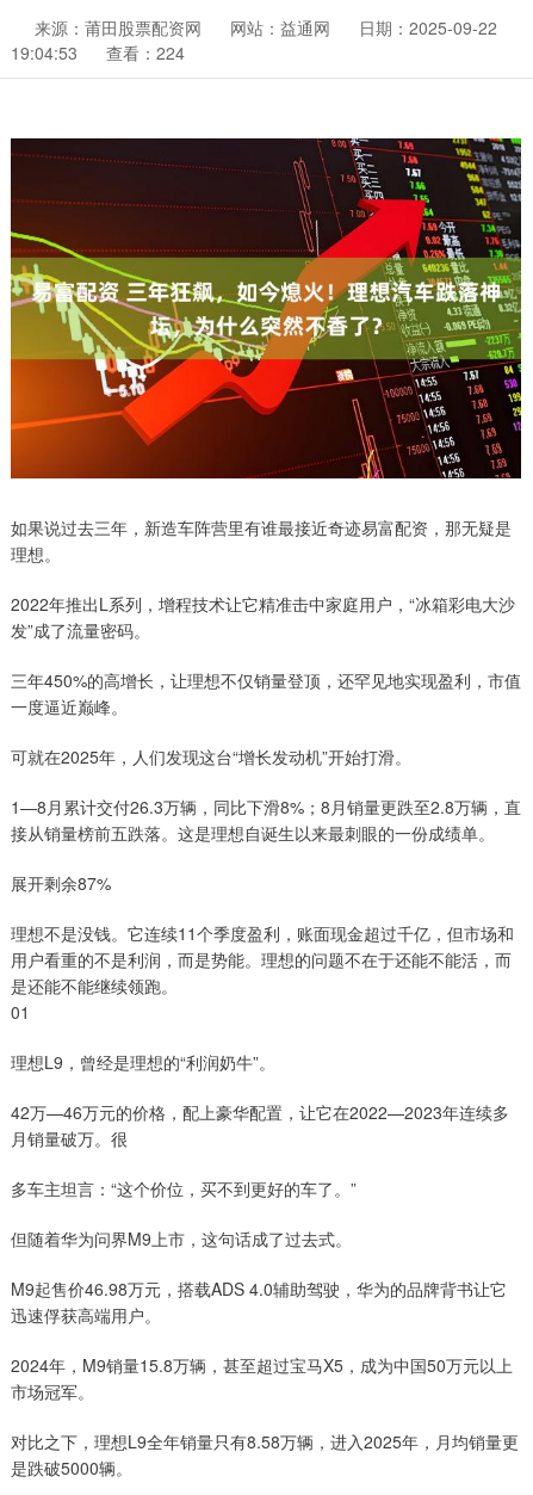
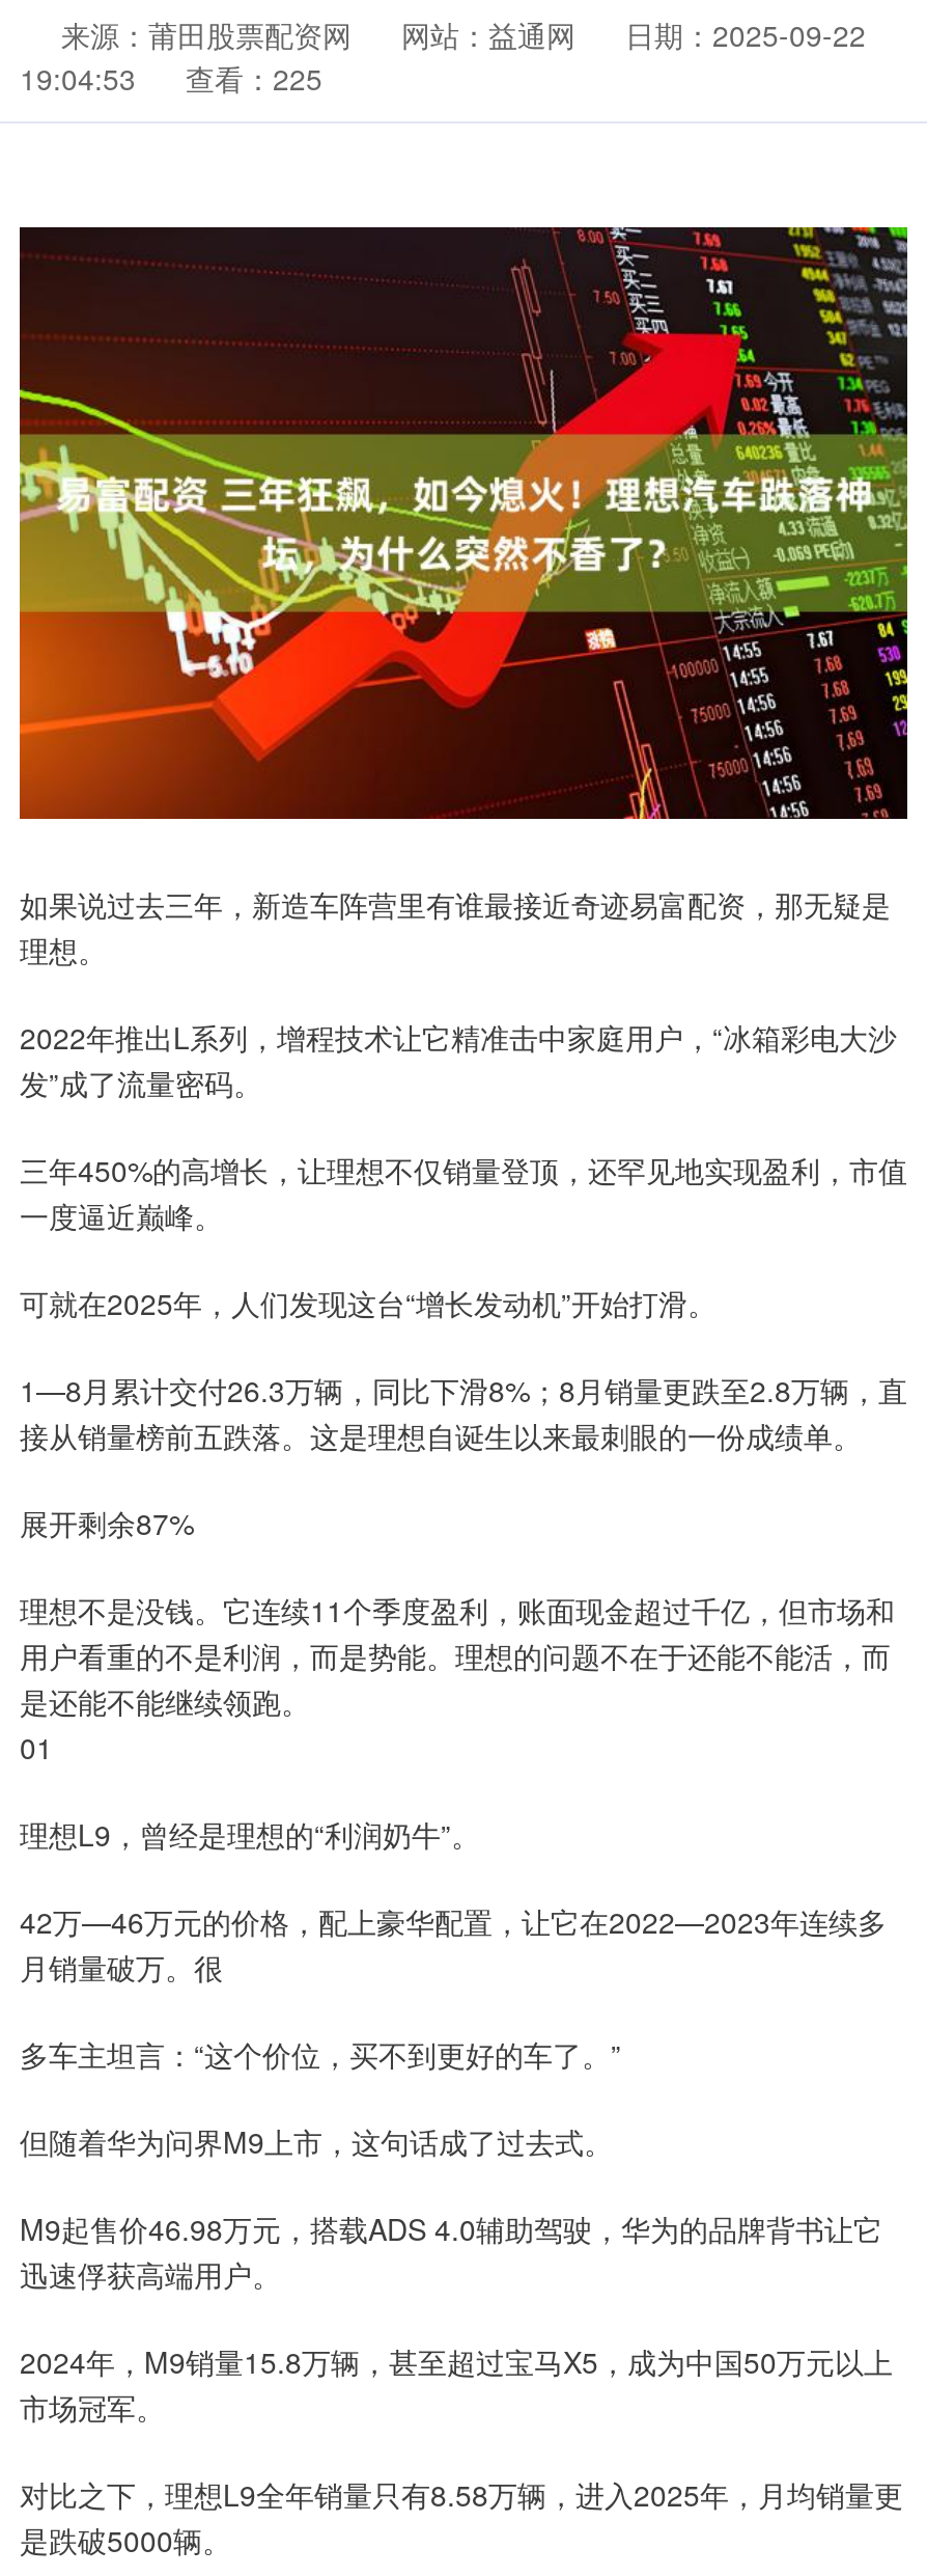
[11,41,185,64] 19:04:53 查看：224 -> [20,57,322,99] 19:04:53 查看：225

